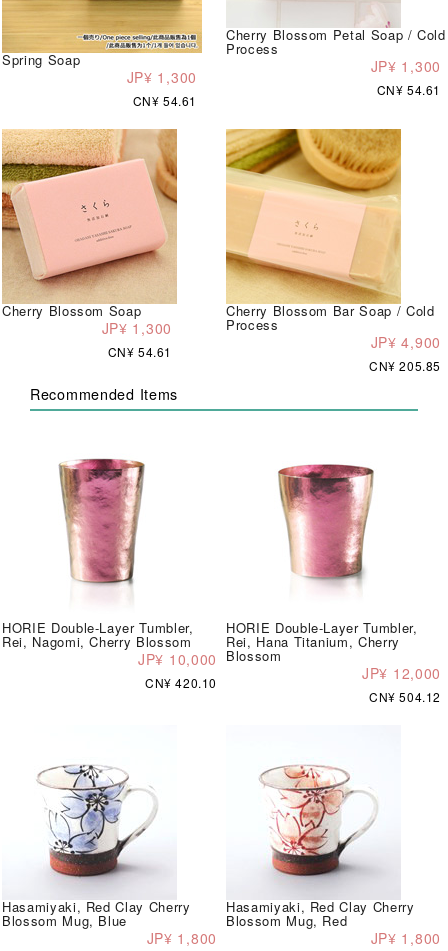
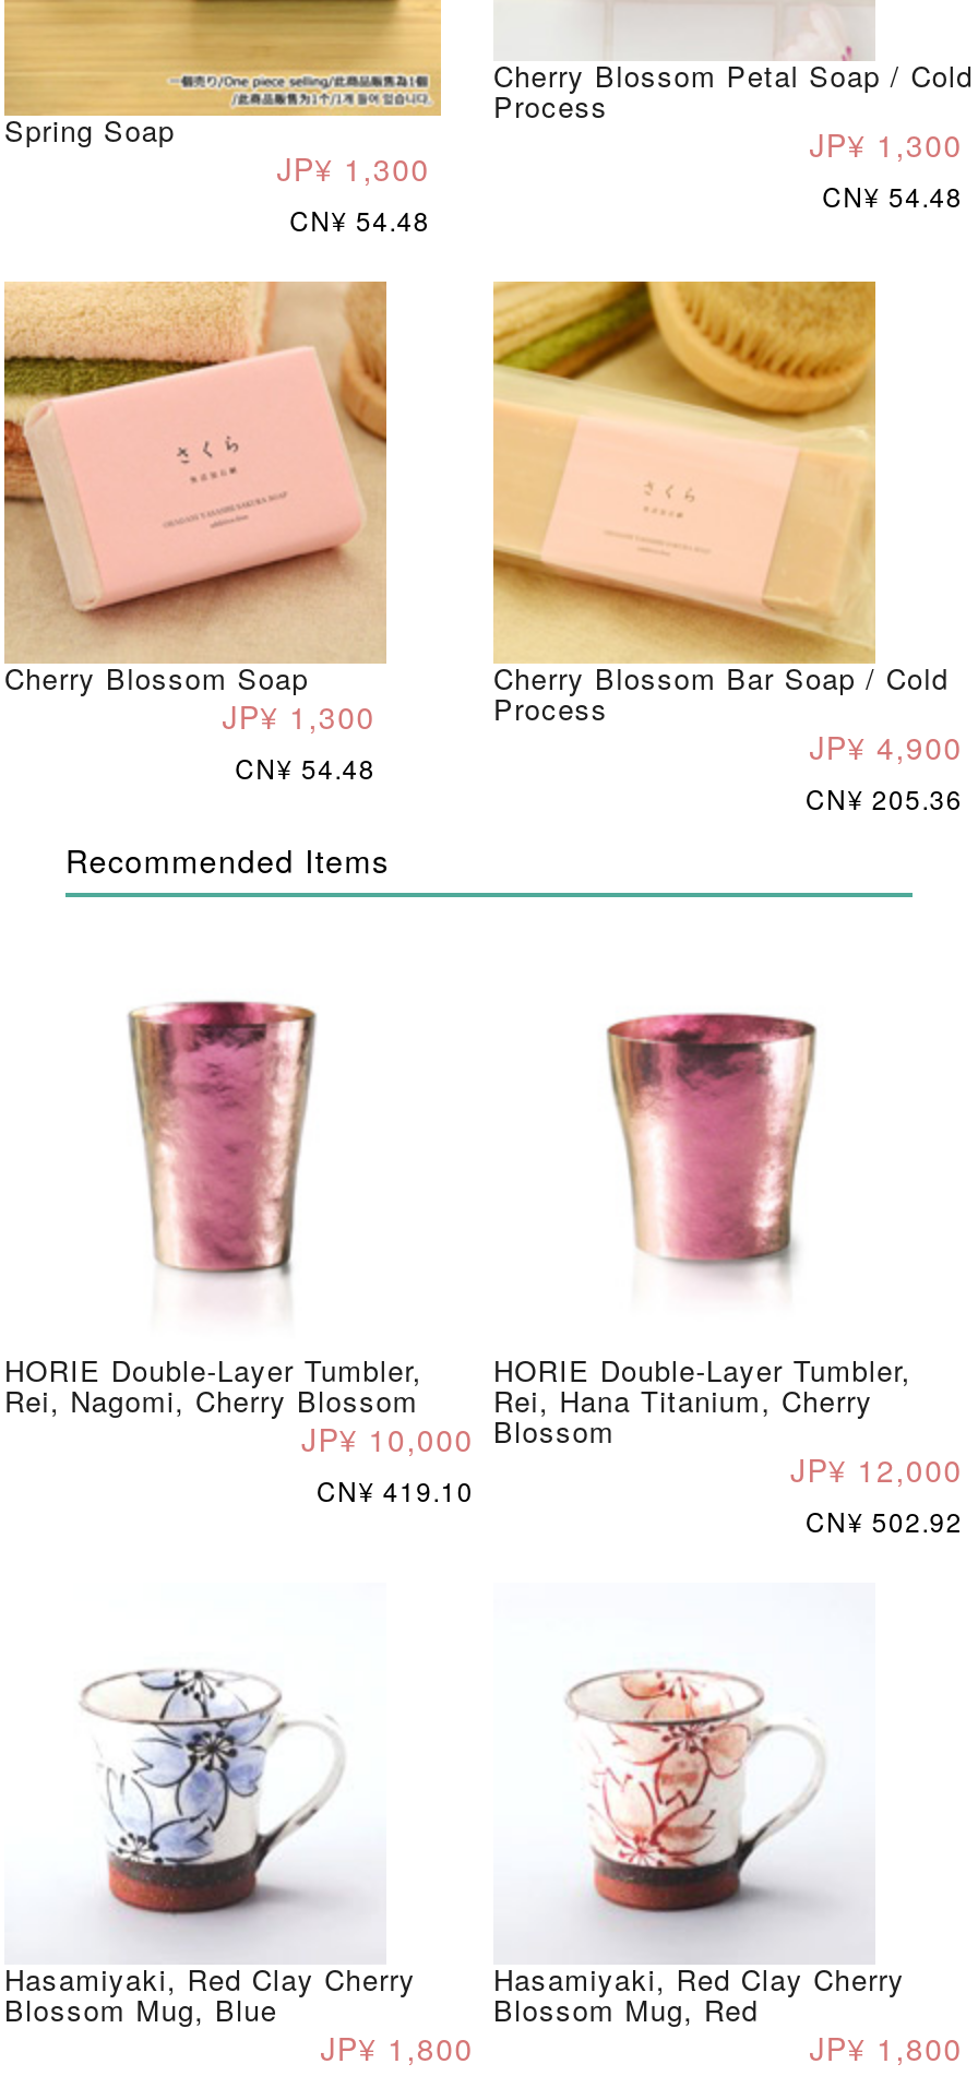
[377,81,441,98] CN¥ 54.61 -> [822,176,963,213] CN¥ 54.48
[133,92,197,109] CN¥ 54.61 -> [289,200,430,237] CN¥ 54.48
[108,343,172,360] CN¥ 54.61 -> [235,748,375,785] CN¥ 54.48
[369,357,441,374] CN¥ 205.85 -> [806,779,963,816] CN¥ 205.36
[145,673,217,690] CN¥ 420.10 -> [317,1470,474,1507] CN¥ 419.10
[369,687,441,704] CN¥ 504.12 -> [806,1501,963,1538] CN¥ 502.92

